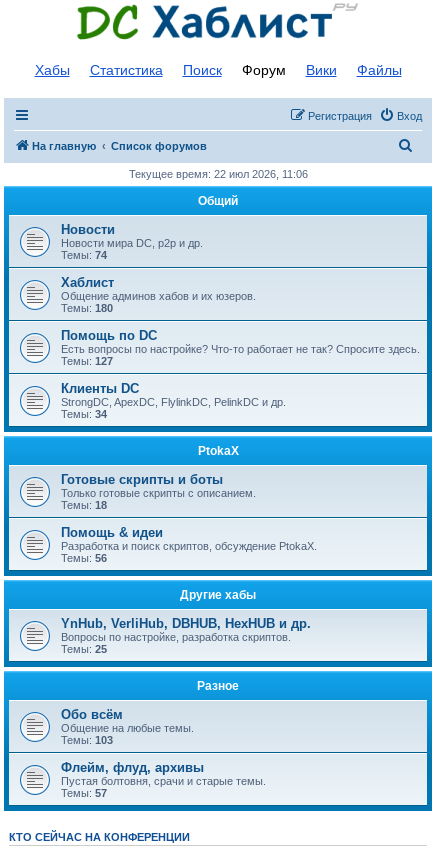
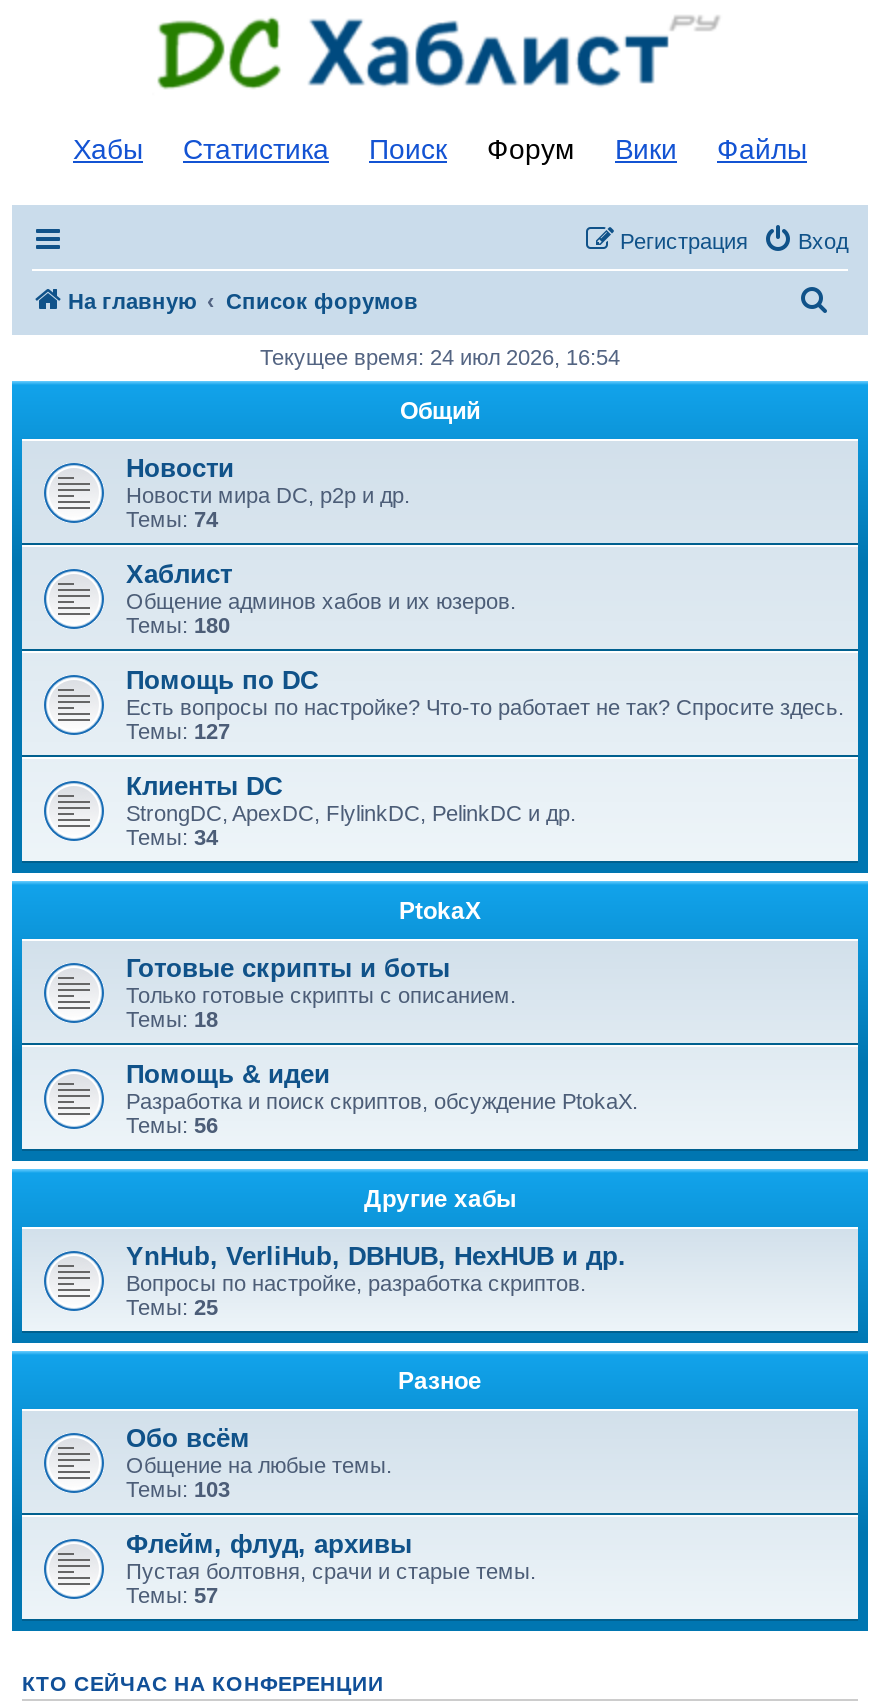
[128,168,307,180] Текущее время: 22 июл 2026, 11:06 -> [260,345,620,369] Текущее время: 24 июл 2026, 16:54

